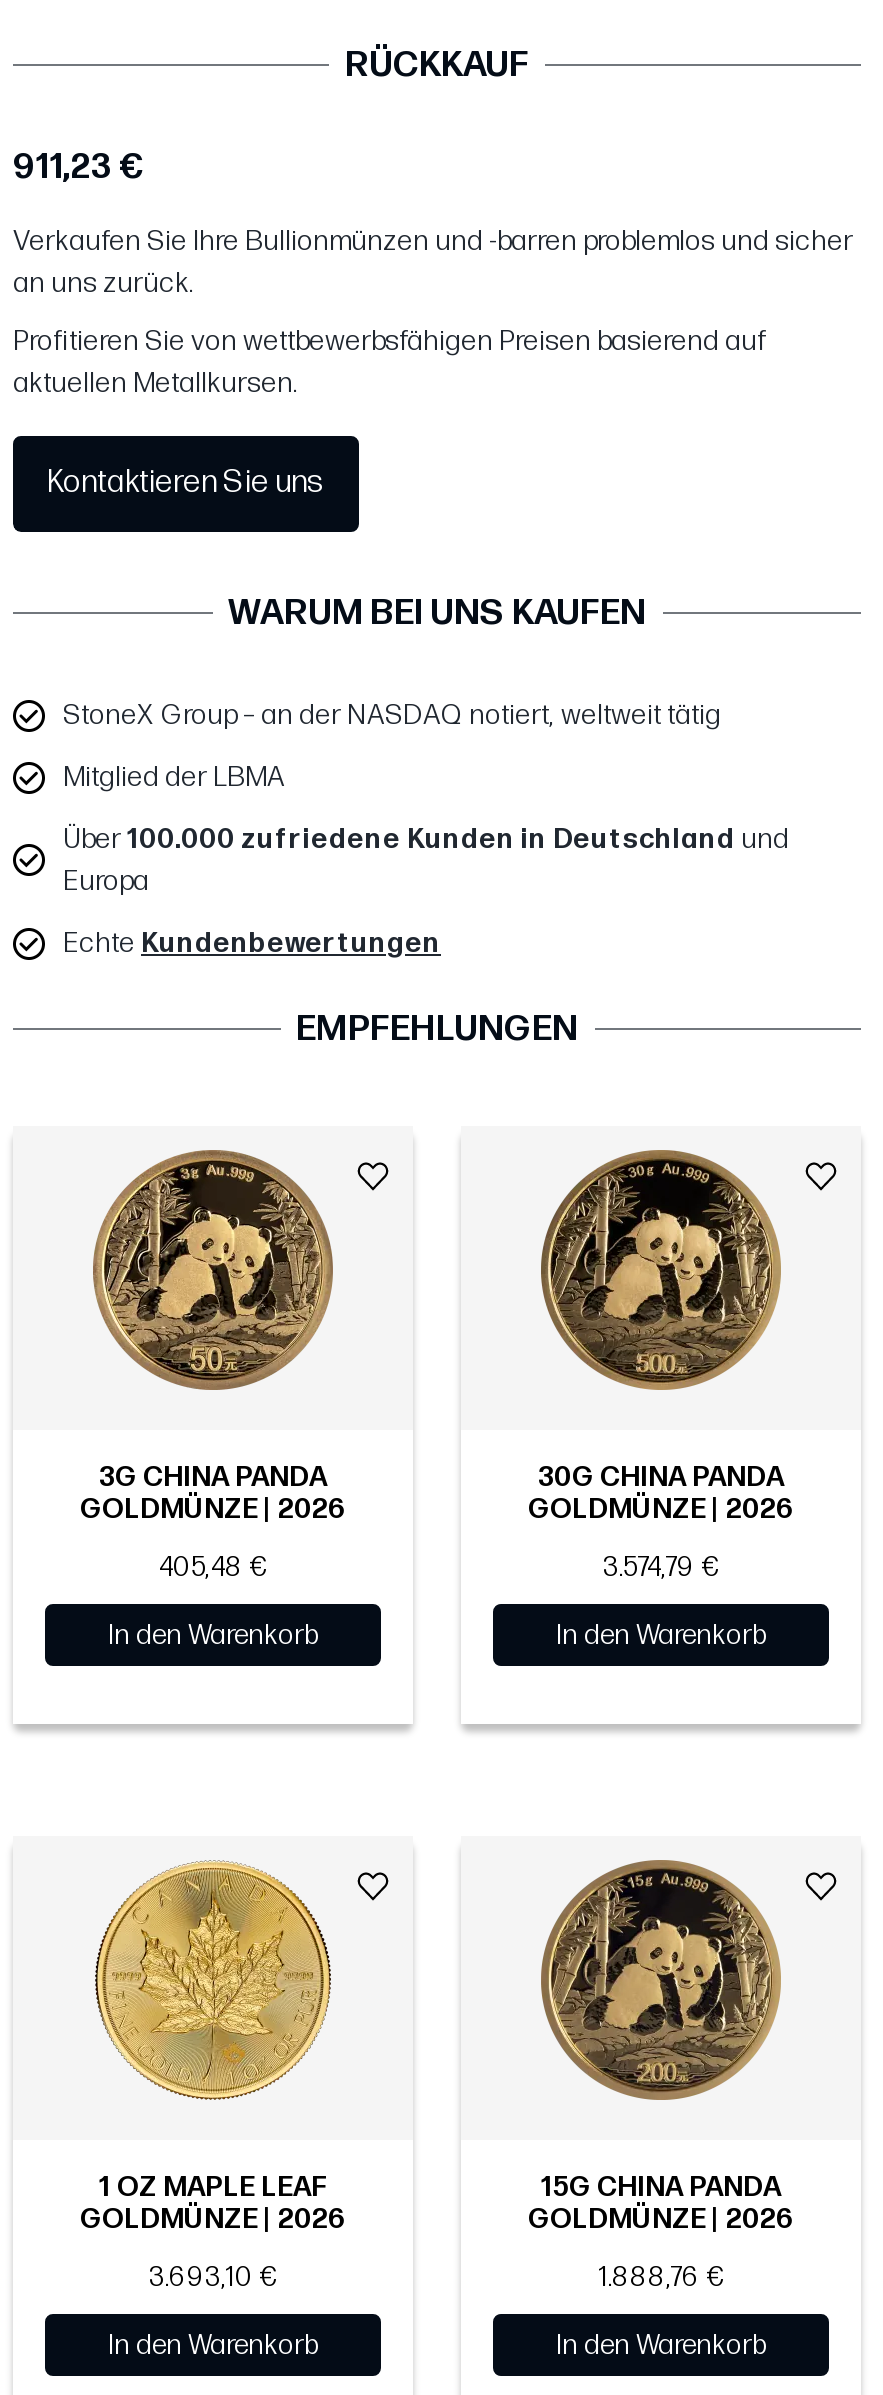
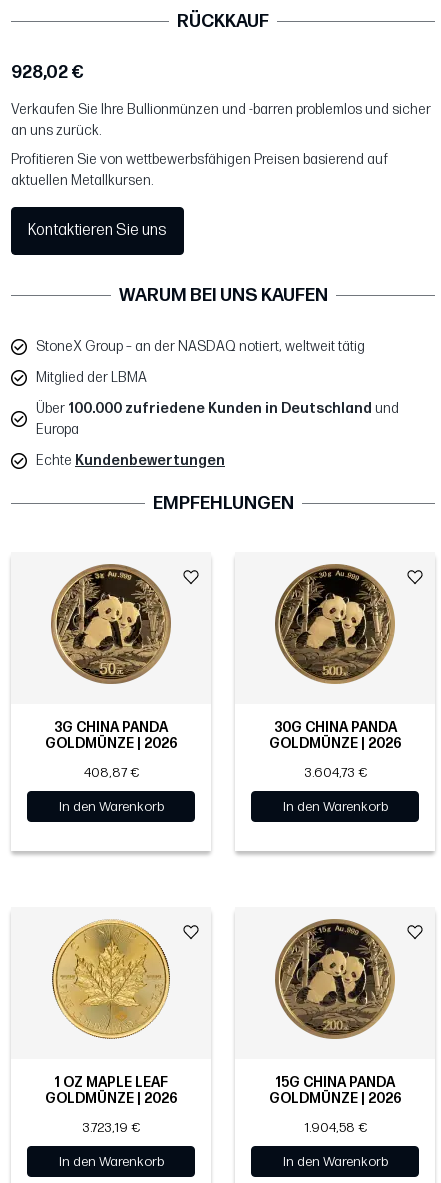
[13,146,145,188] 911,23 € -> [11,62,84,83] 928,02 €
[159,1551,267,1585] 405,48 € -> [83,764,138,781] 408,87 €
[603,1551,719,1585] 3.574,79 € -> [303,764,366,781] 3.604,73 €
[149,2260,277,2294] 3.693,10 € -> [82,1119,140,1136] 3.723,19 €
[598,2260,724,2294] 1.888,76 € -> [303,1119,366,1136] 1.904,58 €

